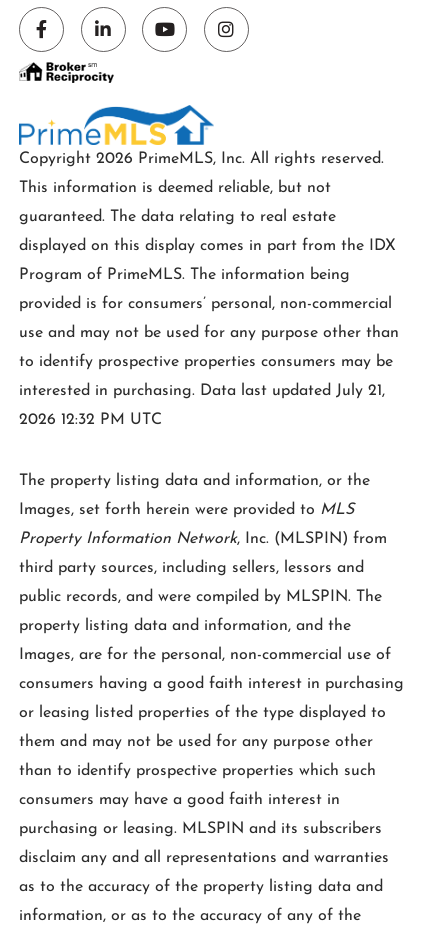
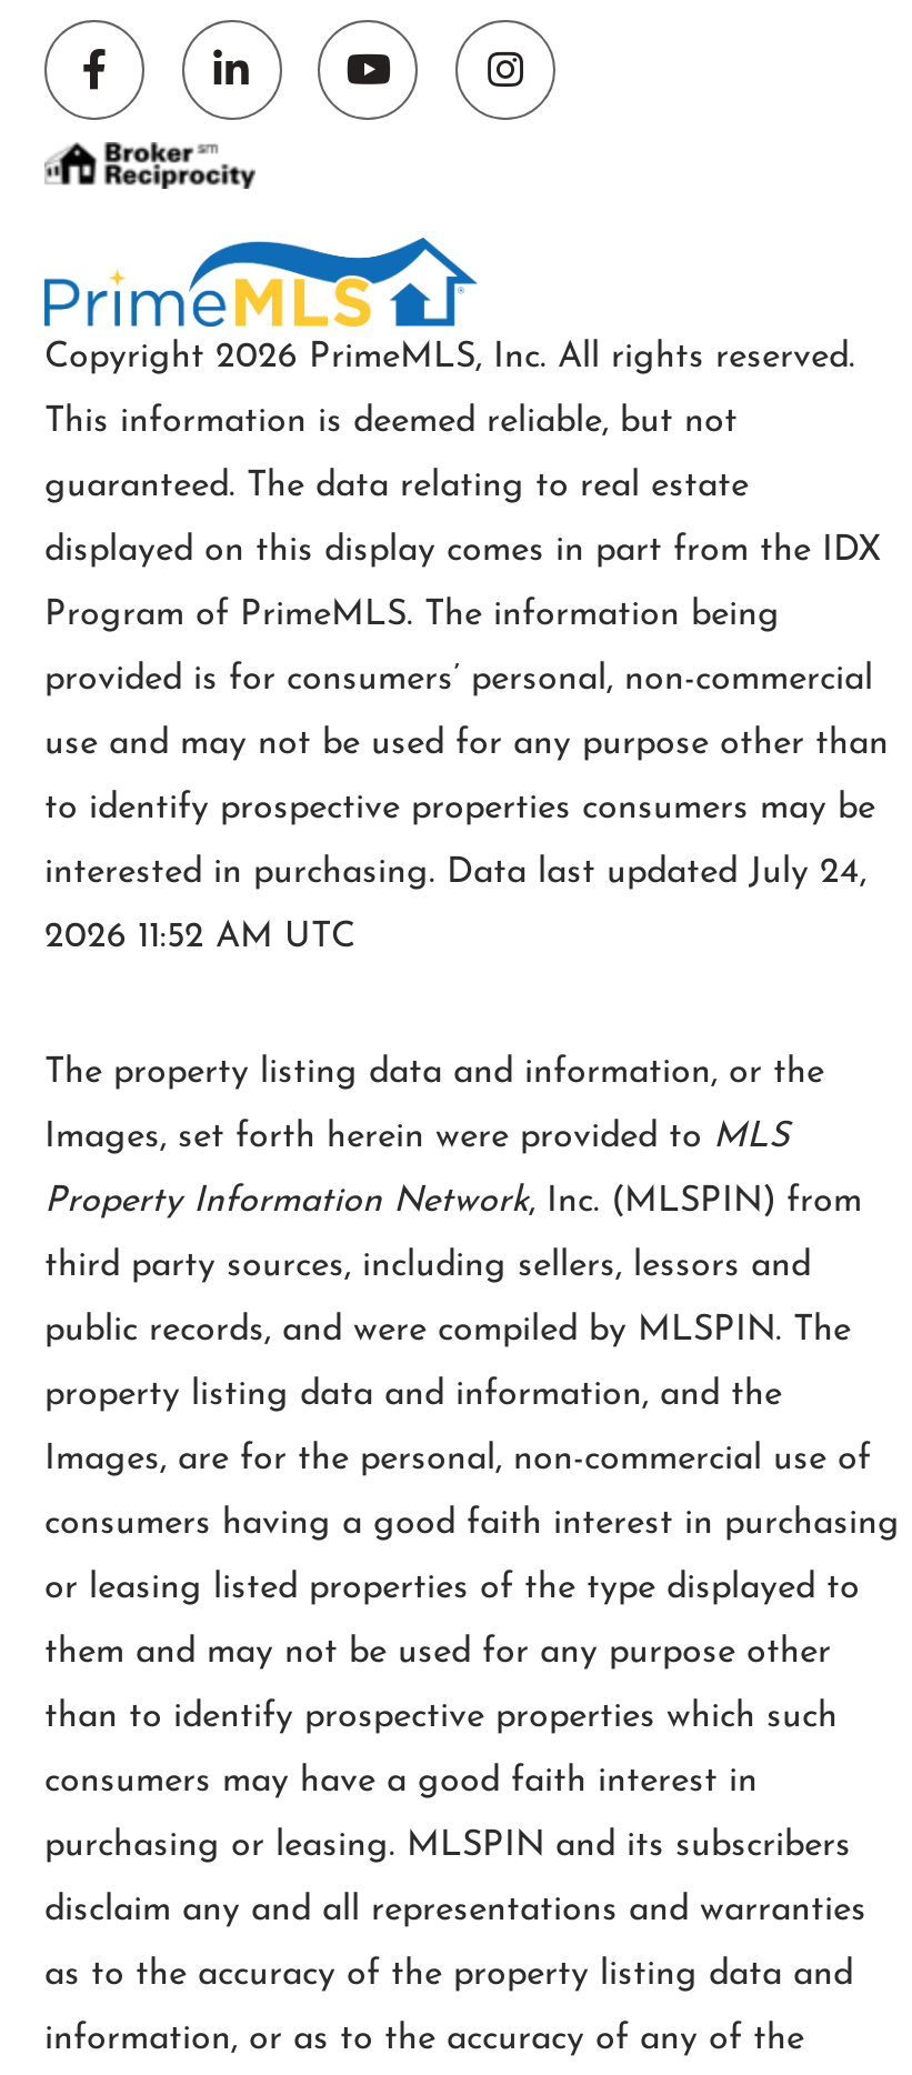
[19,383,385,399] interested in purchasing. Data last updated July 21, -> [44,856,866,891] interested in purchasing. Data last updated July 24,
[19,412,162,428] 2026 12:32 PM UTC -> [44,920,355,956] 2026 11:52 AM UTC

